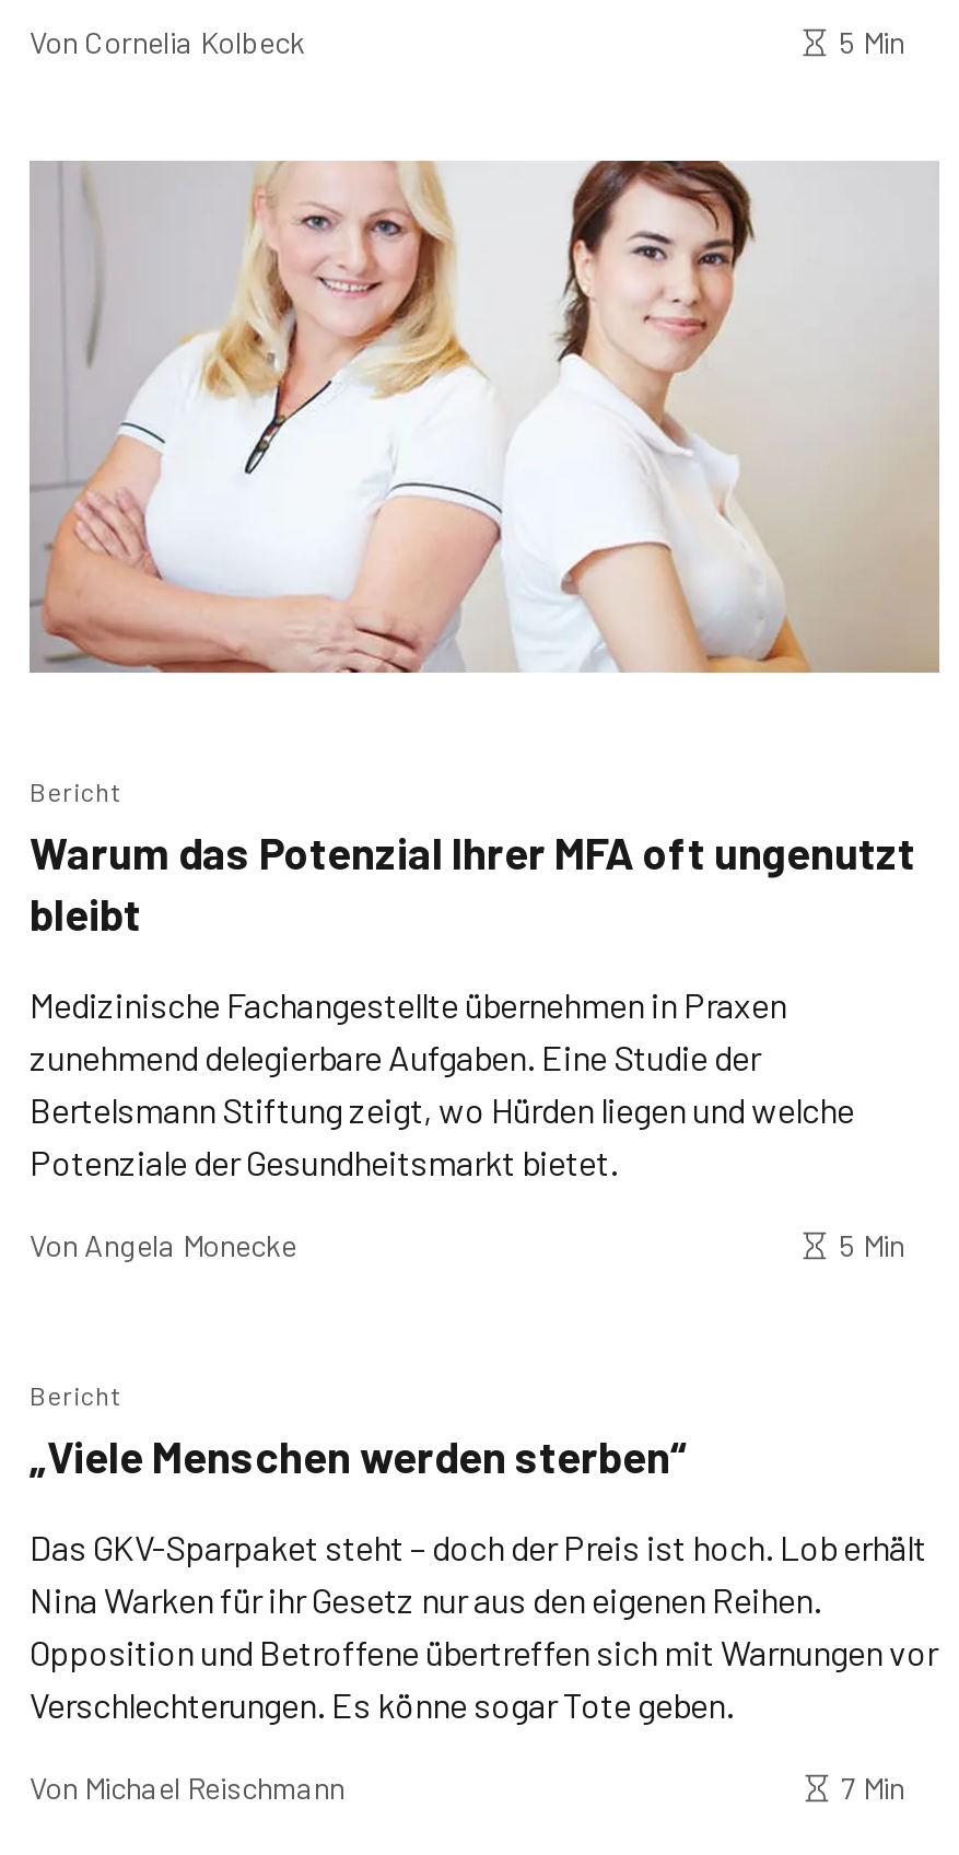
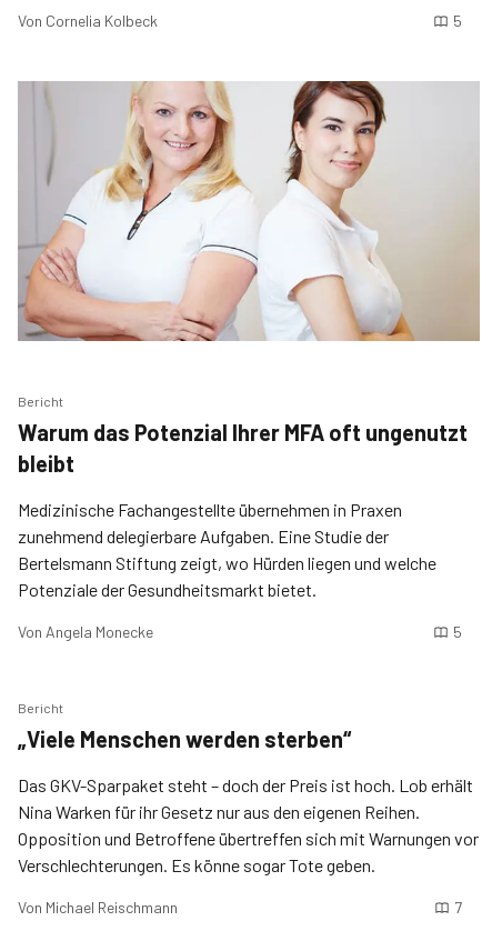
[839,23,904,60] 5 Min -> [453,11,462,30] 5
[839,1226,904,1263] 5 Min -> [453,622,462,641] 5
[841,1769,904,1806] 7 Min -> [454,898,462,917] 7

